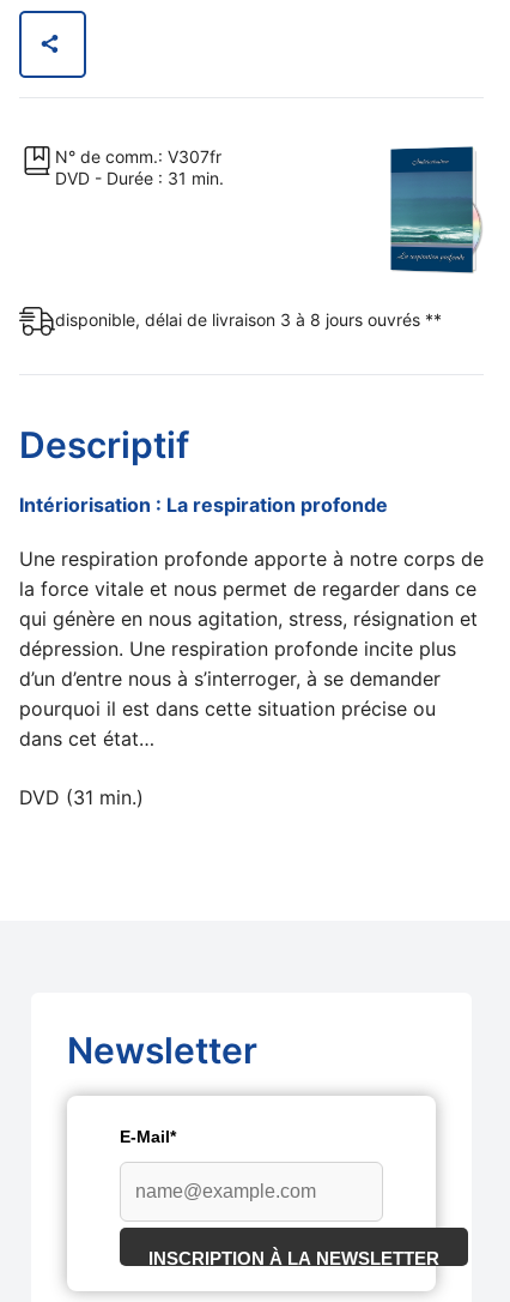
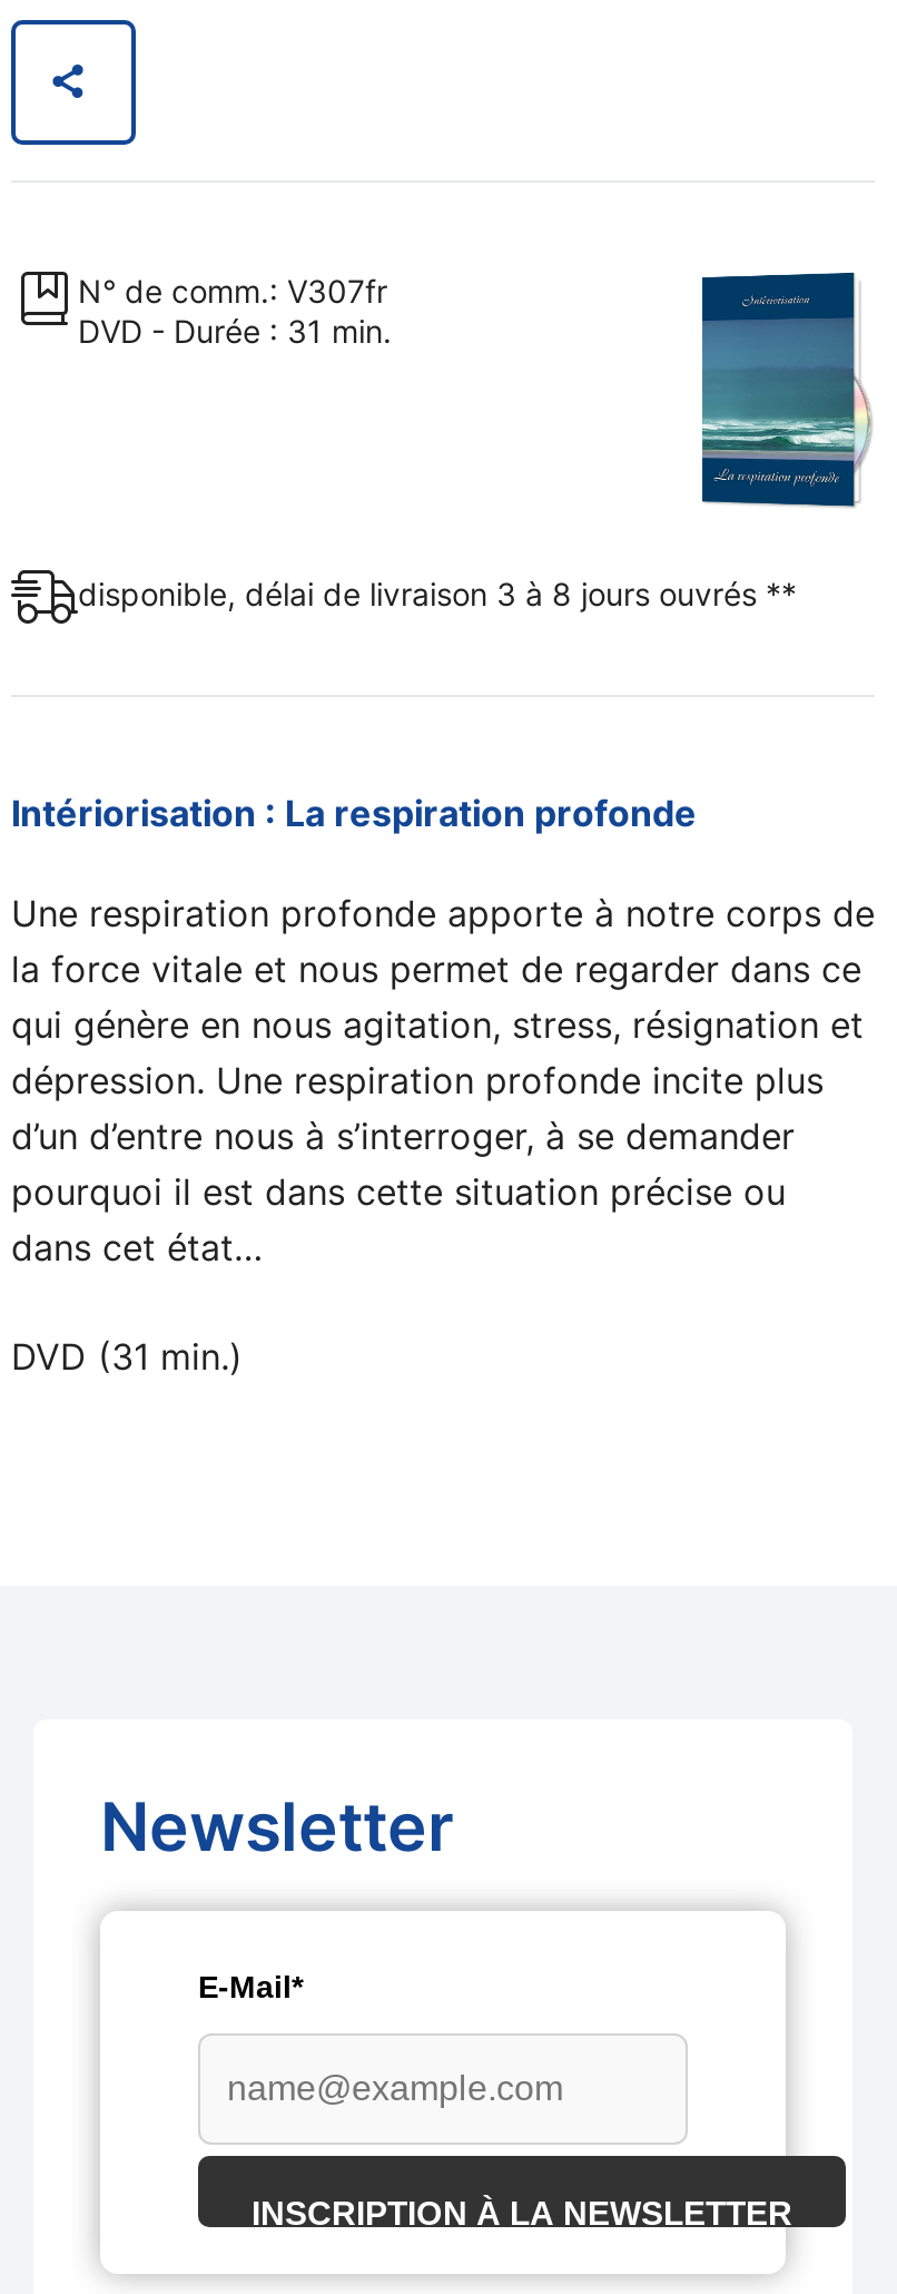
[19,423,189,466] Descriptif -> none

